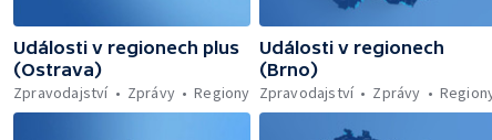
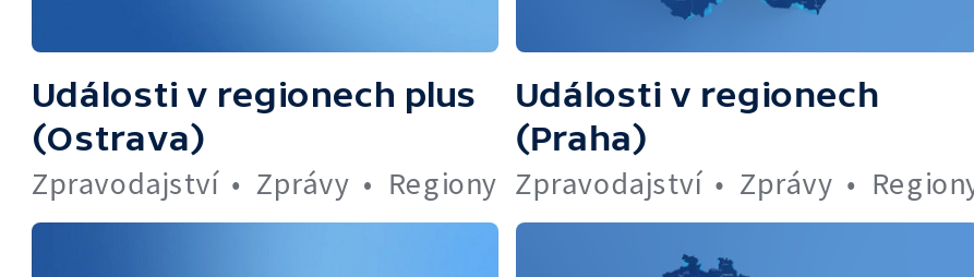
[259,60,318,80] (Brno) -> [515,118,648,157] (Praha)

